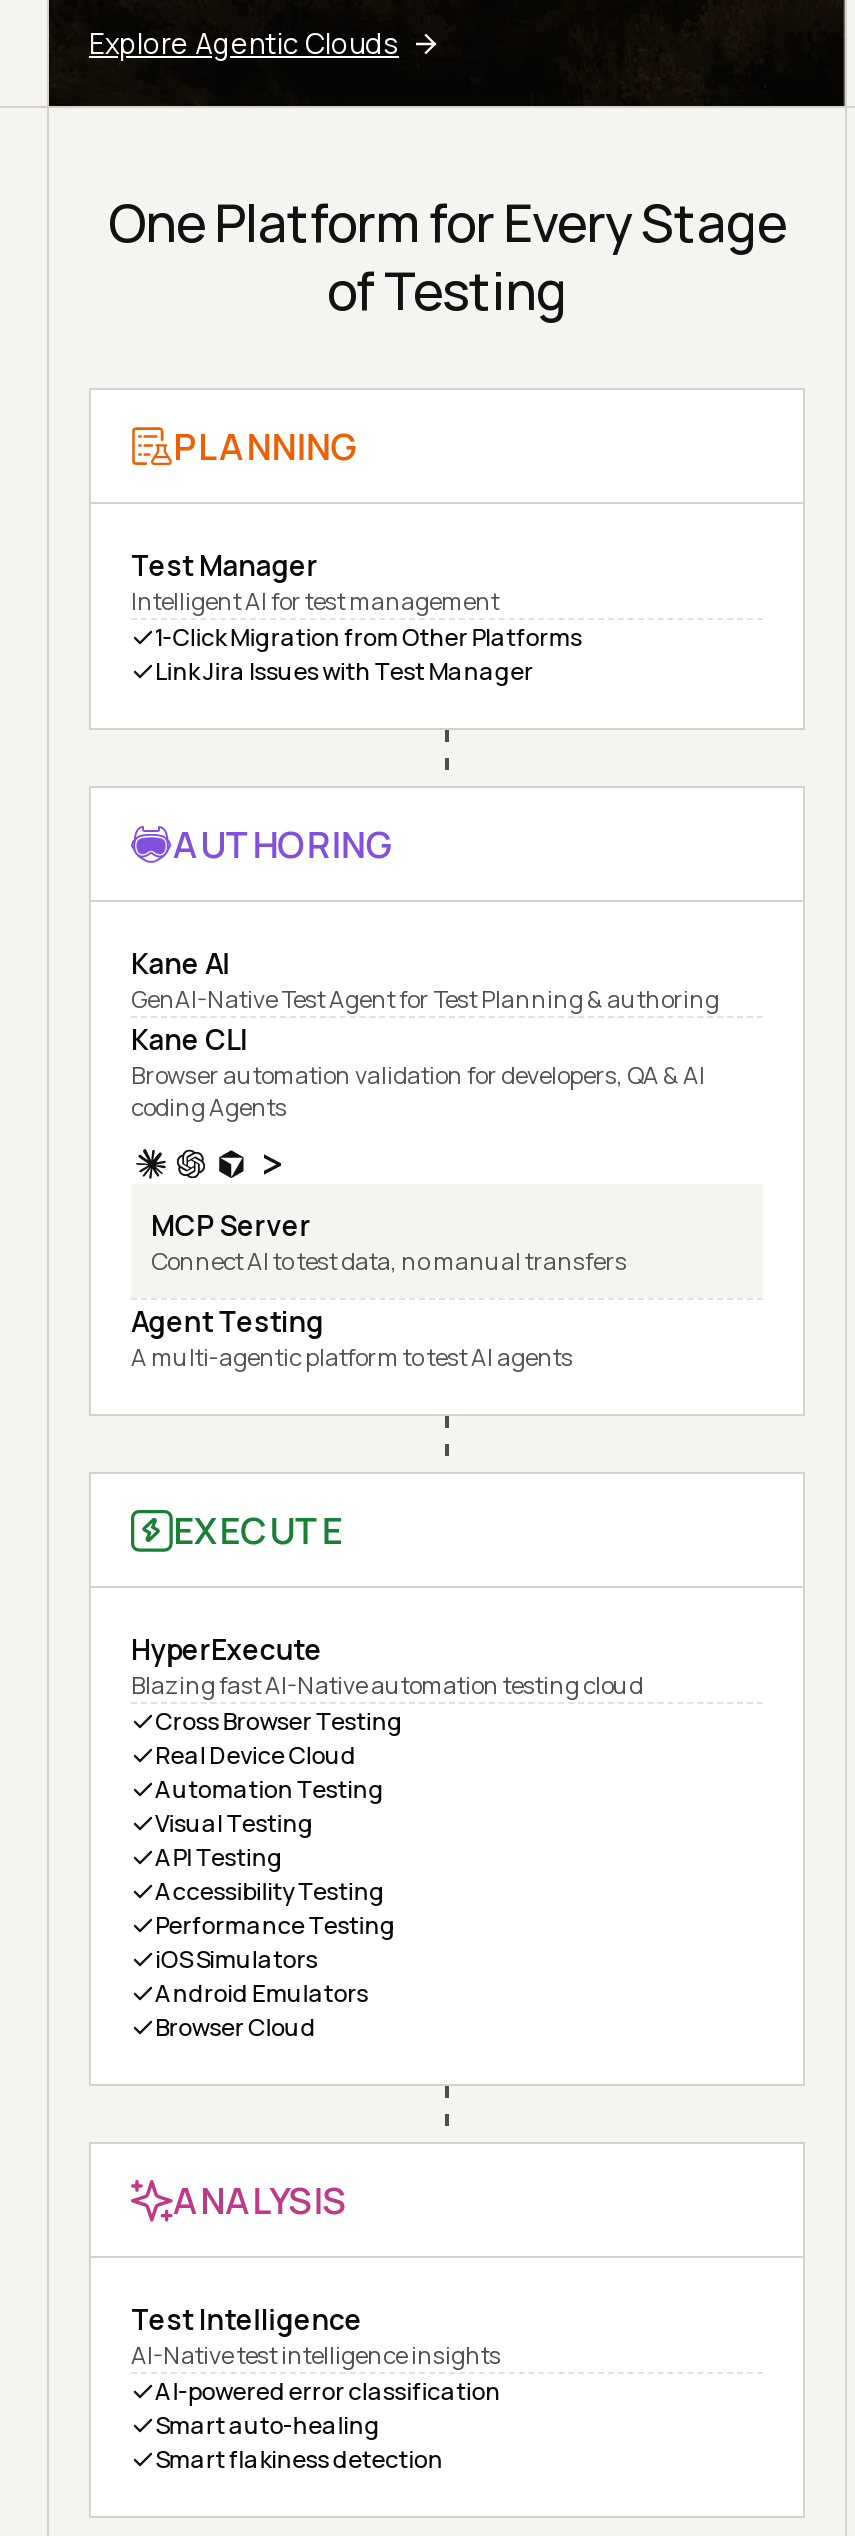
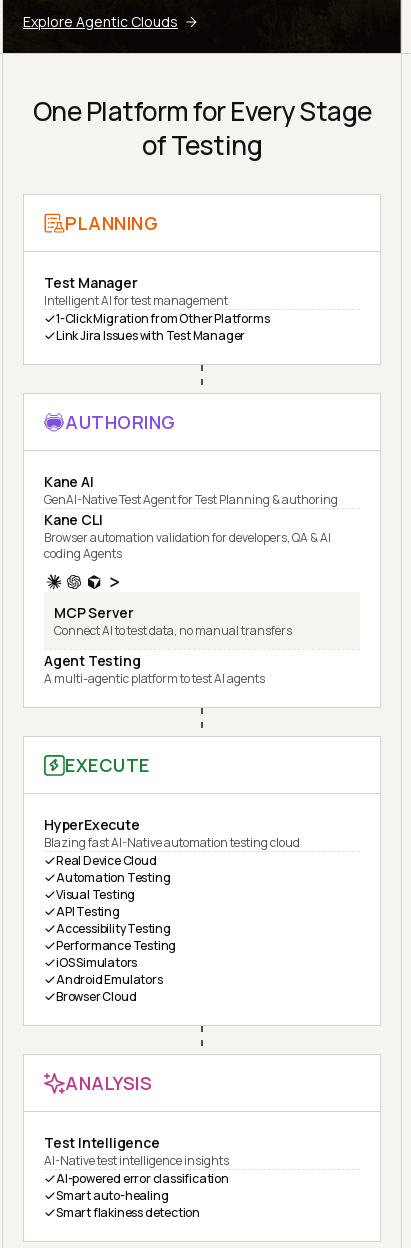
[155,1704,403,1738] Cross Browser Testing -> none

